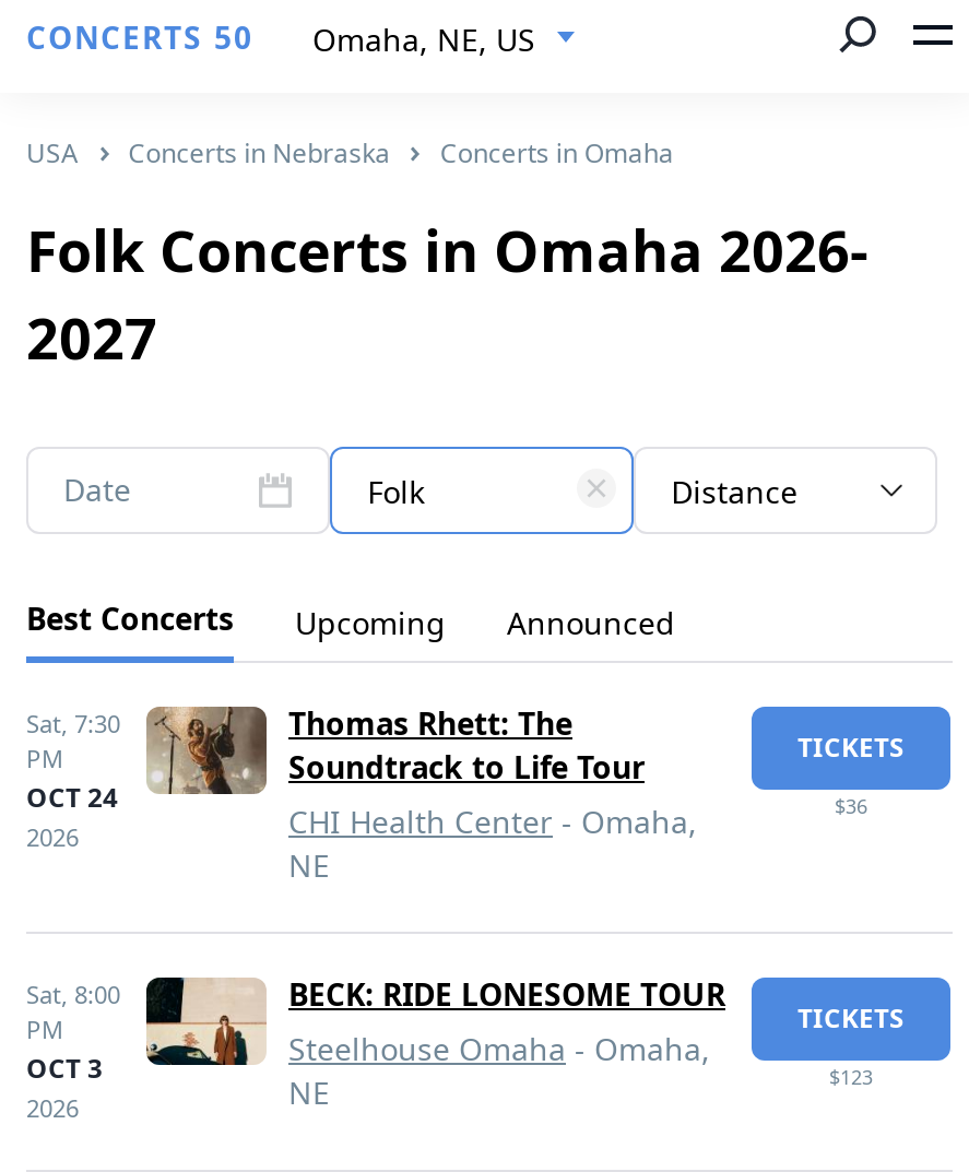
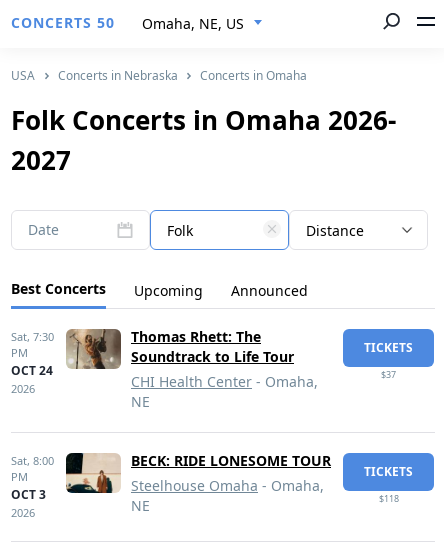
[835,792,867,820] $36 -> [381,368,396,381] $37
[829,1063,873,1091] $123 -> [378,492,398,505] $118

